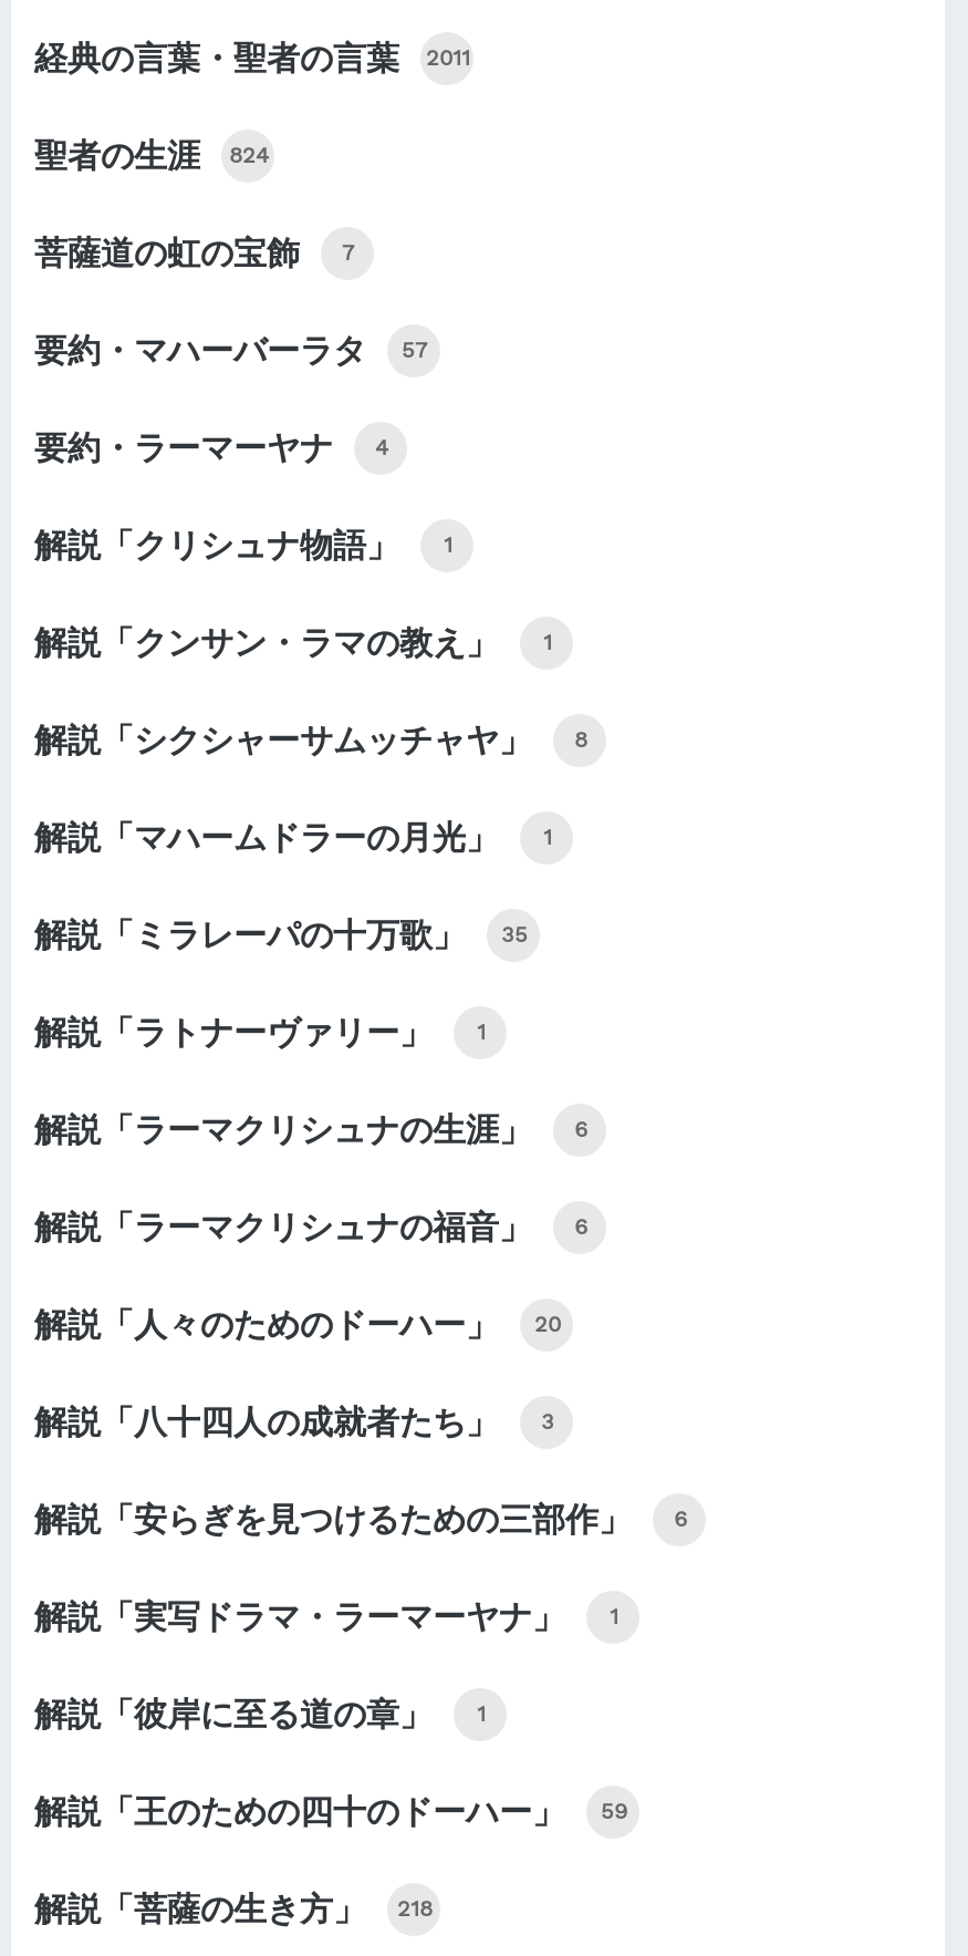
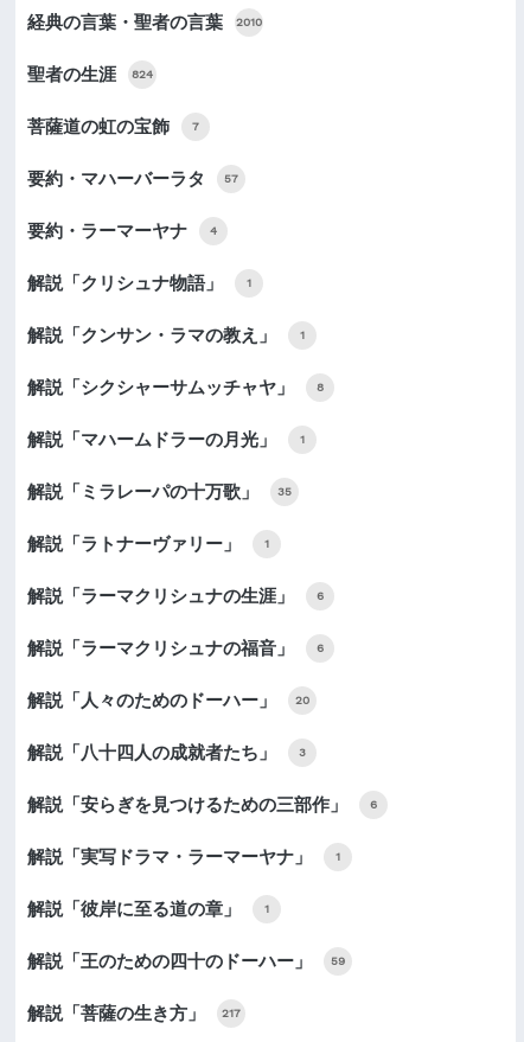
[34,38,470,78] 経典の言葉・聖者の言葉 2011 -> [28,11,262,33] 経典の言葉・聖者の言葉 2010
[34,1889,432,1929] 解説「菩薩の生き方」 218 -> [28,1003,241,1024] 解説「菩薩の生き方」 217

